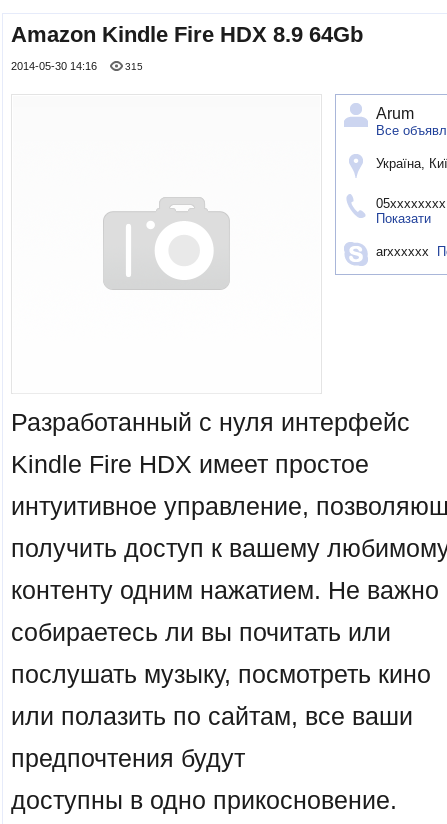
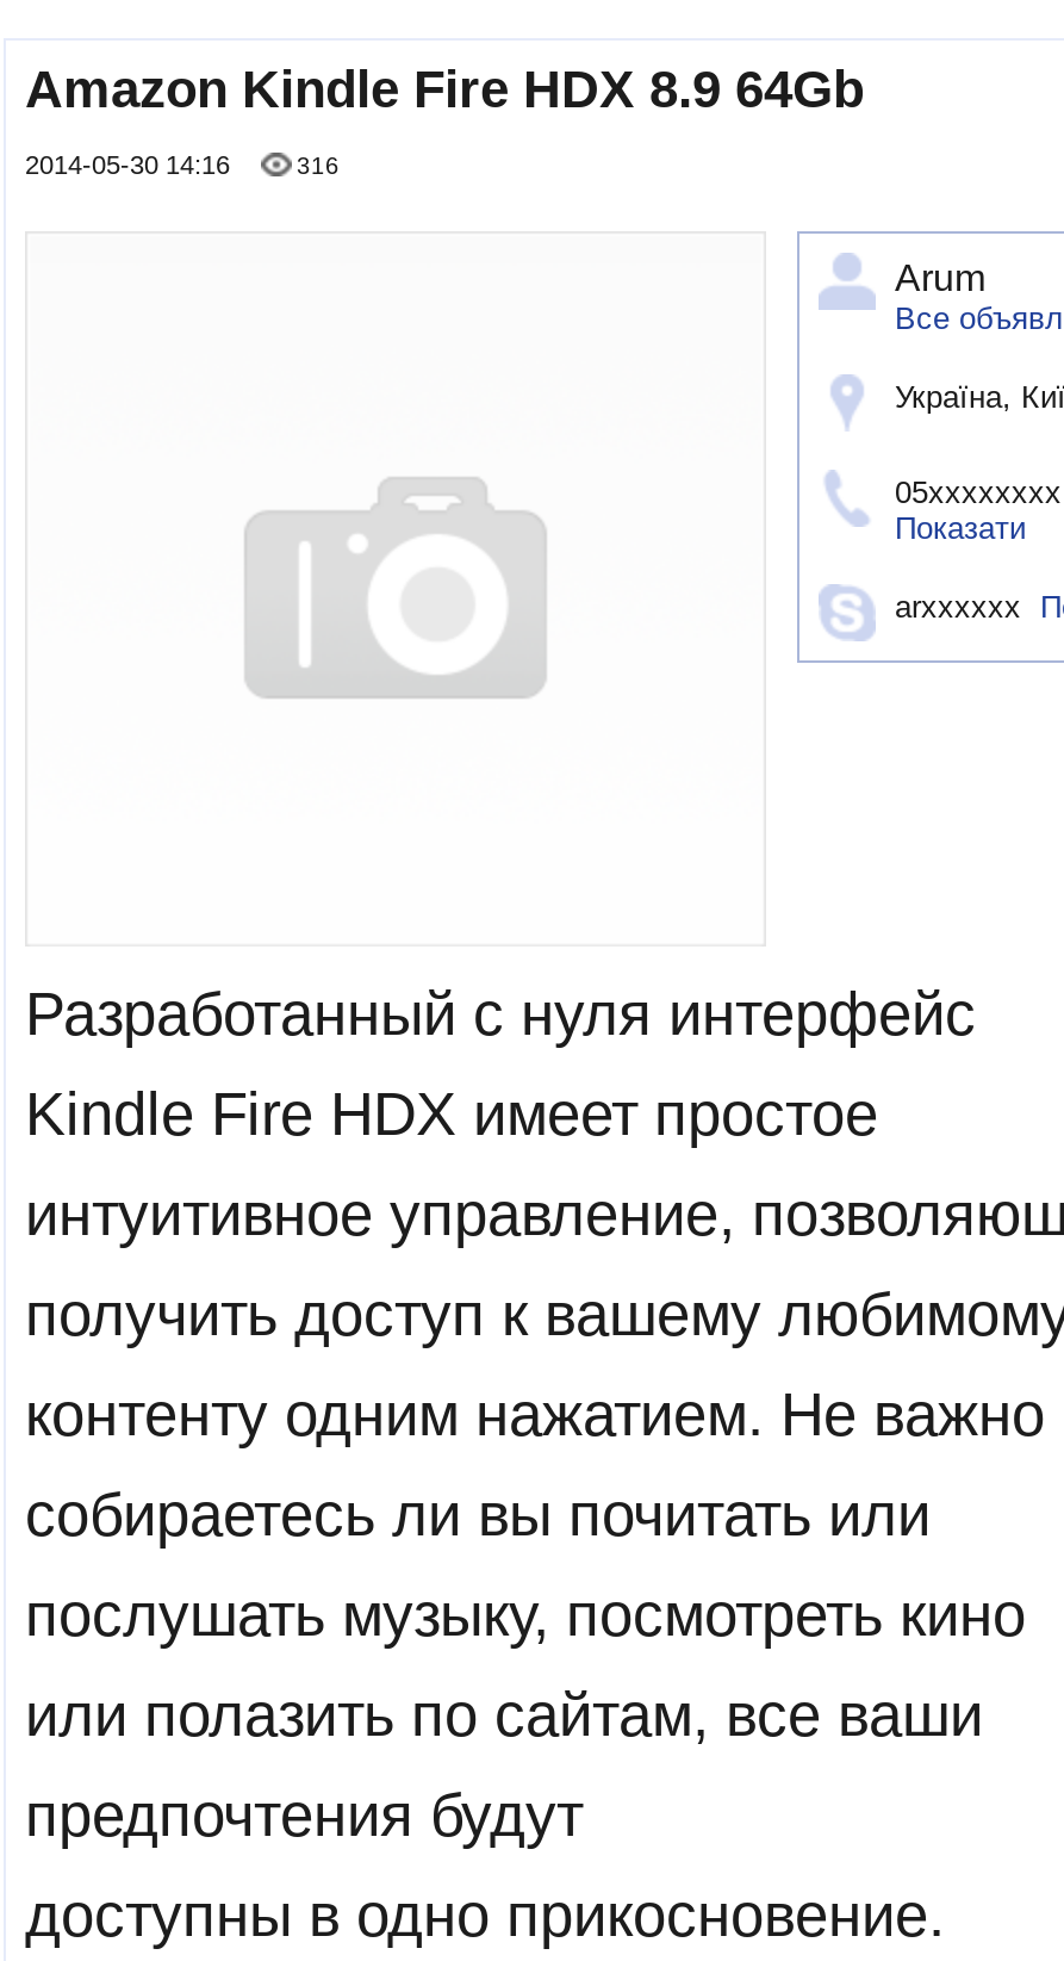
[125,61,143,72] 315 -> [297,153,340,179] 316

